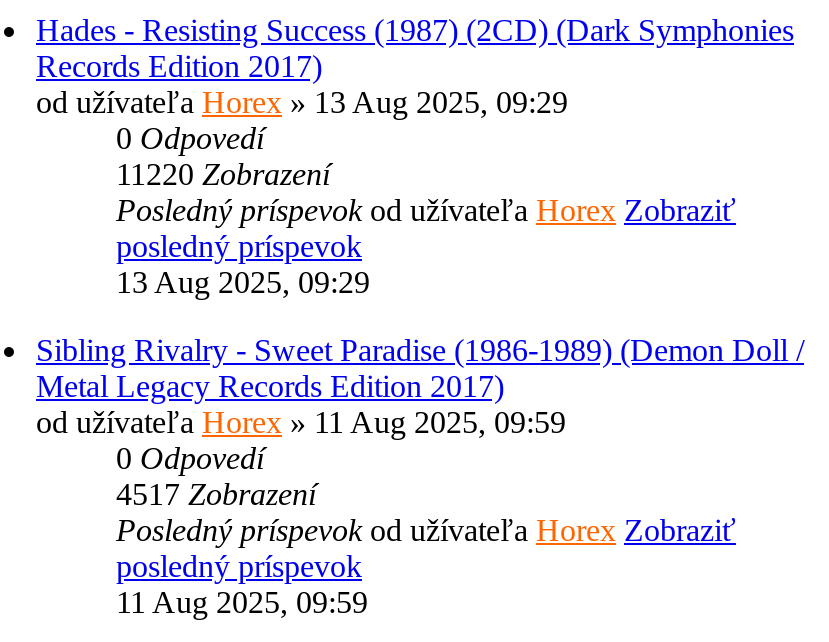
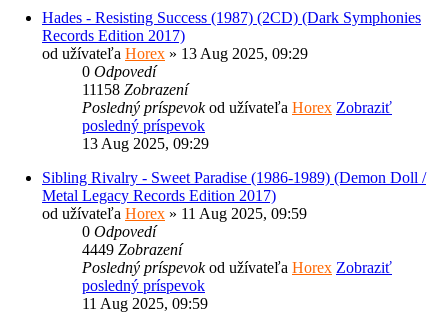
[116,157,330,191] 11220 Zobrazení -> [82,81,188,98] 11158 Zobrazení
[116,477,316,511] 4517Zobrazení -> [82,241,182,258] 4449Zobrazení

